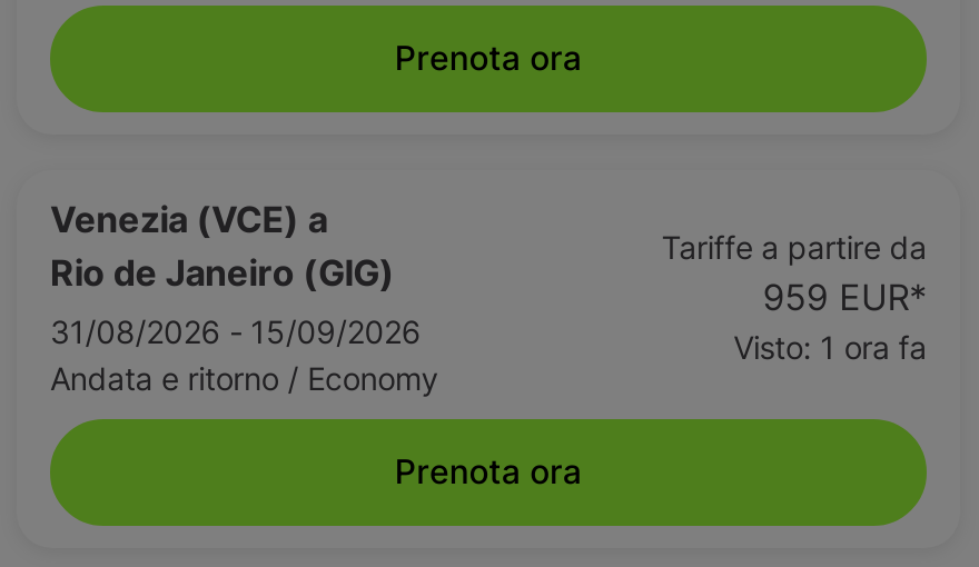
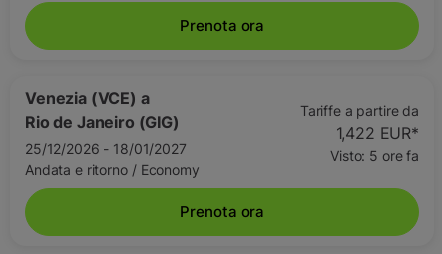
[763,275,927,319] 959 EUR* -> [336,123,419,143] 1,422 EUR*
[50,312,421,350] 31/08/2026 - 15/09/2026 -> [25,140,187,157] 25/12/2026 - 18/01/2027
[733,328,927,366] Visto: 1 ora fa -> [330,147,419,164] Visto: 5 ore fa

